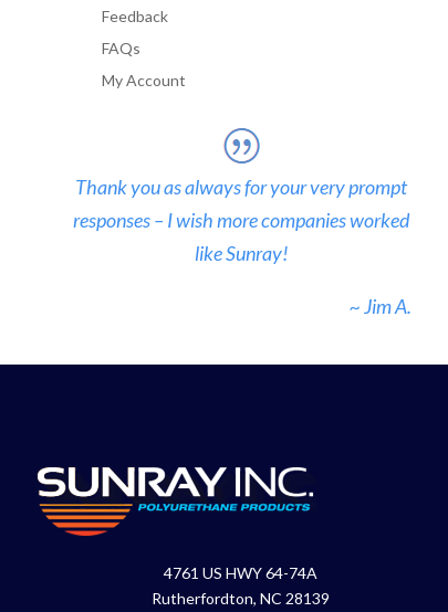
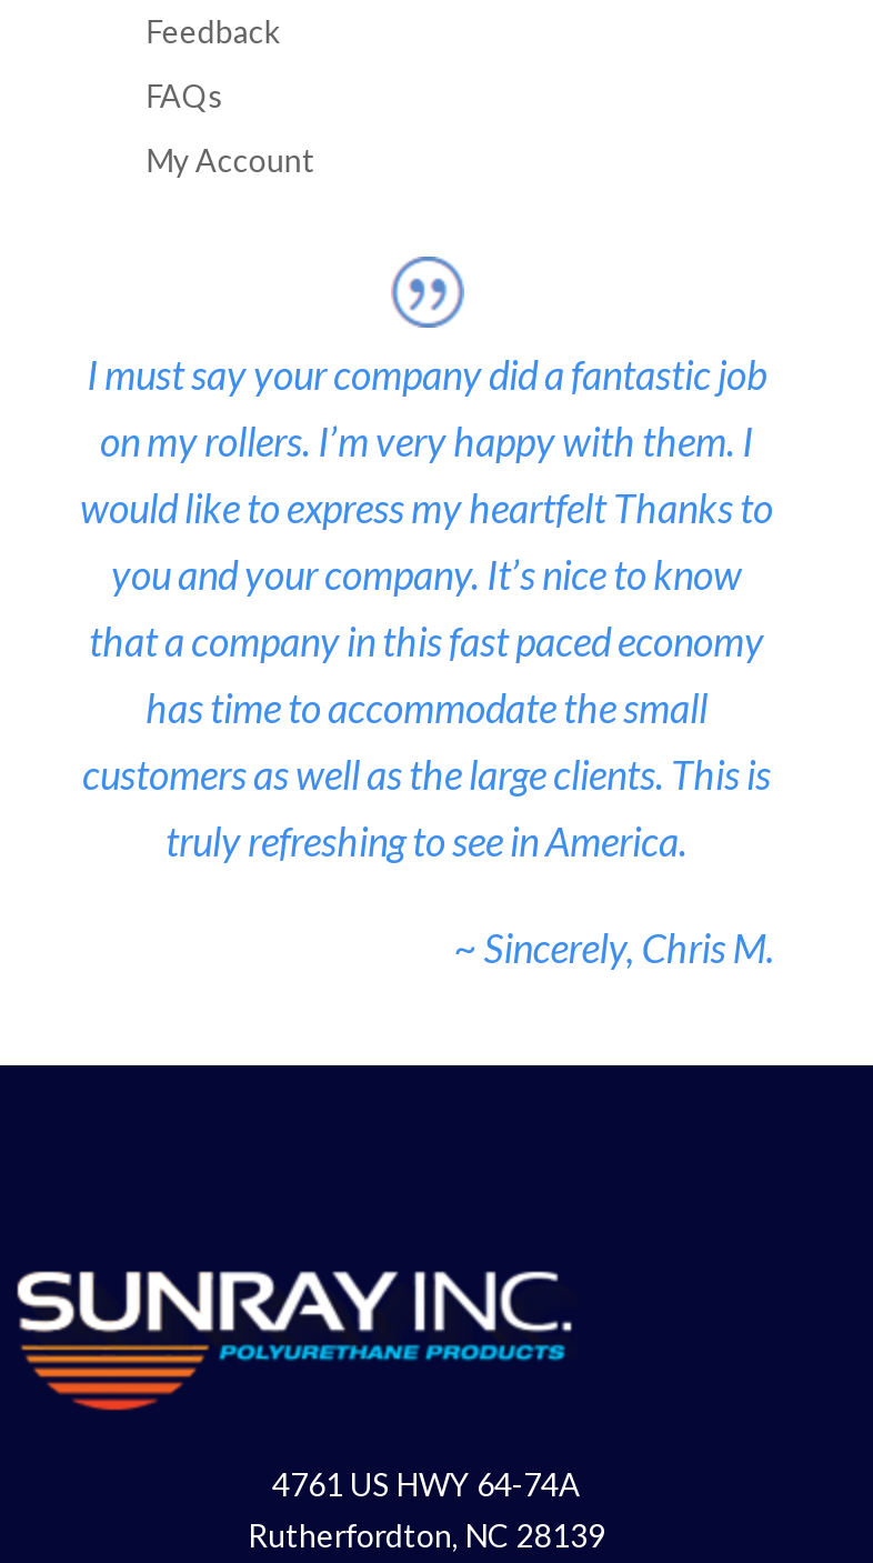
[73,175,409,265] Thank you as always for your very prompt | responses – I wish more companies worked | like Sunray! -> [80,351,773,866] I must say your company did a fantastic job | on my rollers. I’m very happy with them. I | would like to express my heartfelt Thanks to | you and your company. It’s nice to know | that a company in this fast paced economy | has time to accommodate the small | customers as well as the large clients. This is | truly refreshing to see in America.
[349,294,415,318] ~ Jim A. -> [455,924,775,973] ~ Sincerely, Chris M.

